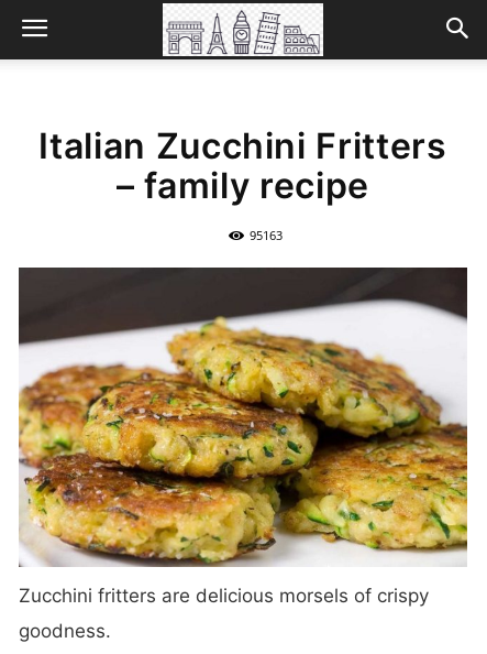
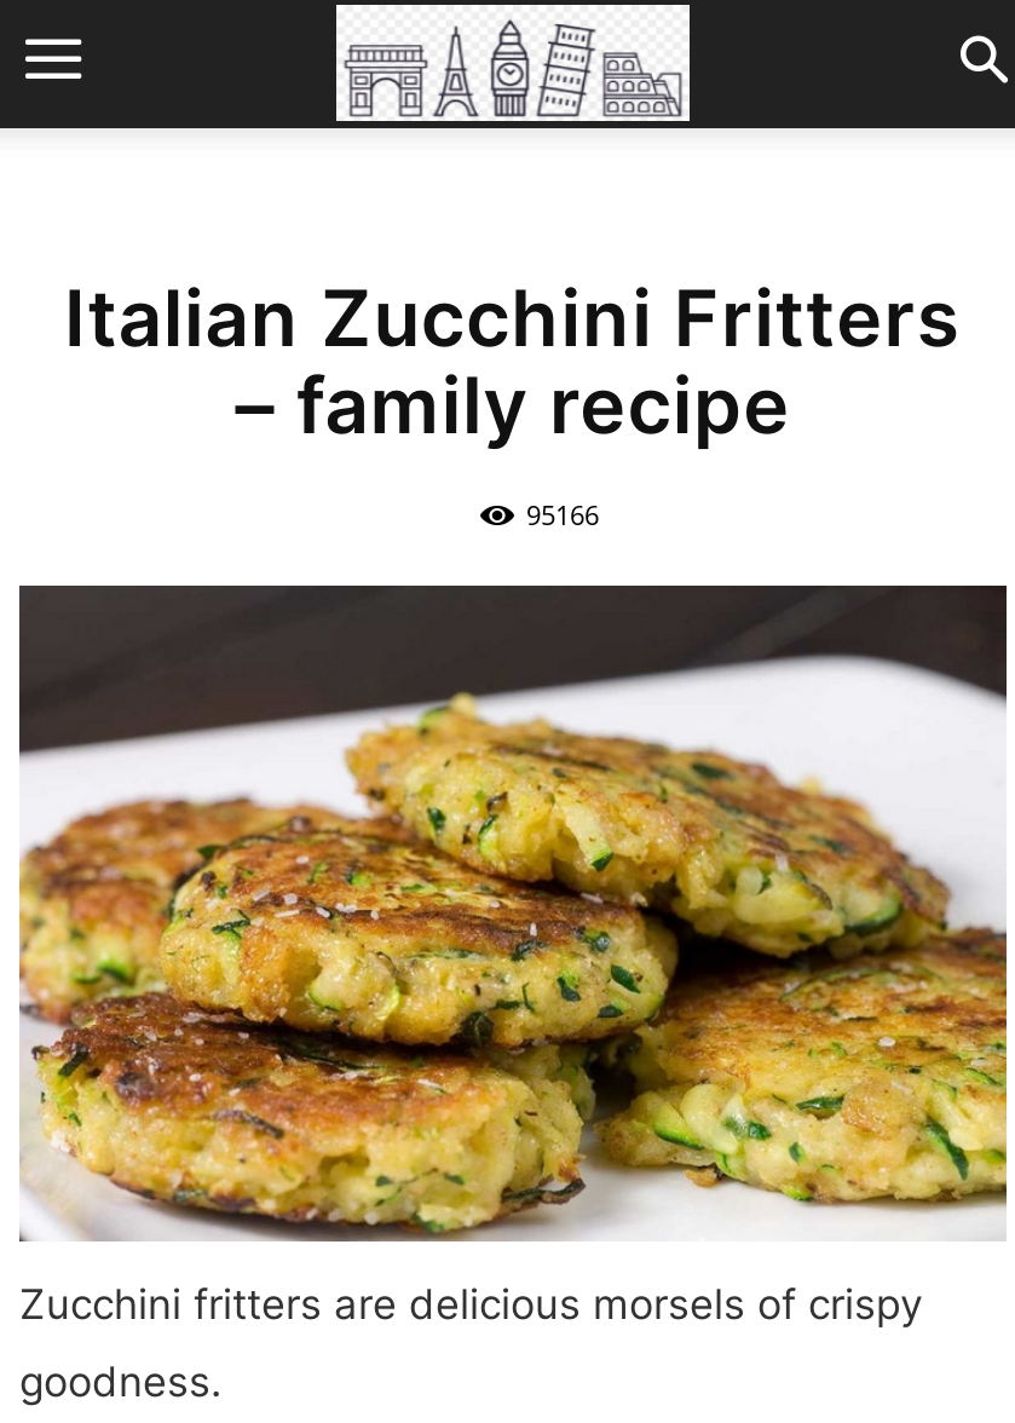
[249,227,282,243] 95163 -> [526,496,599,532] 95166

